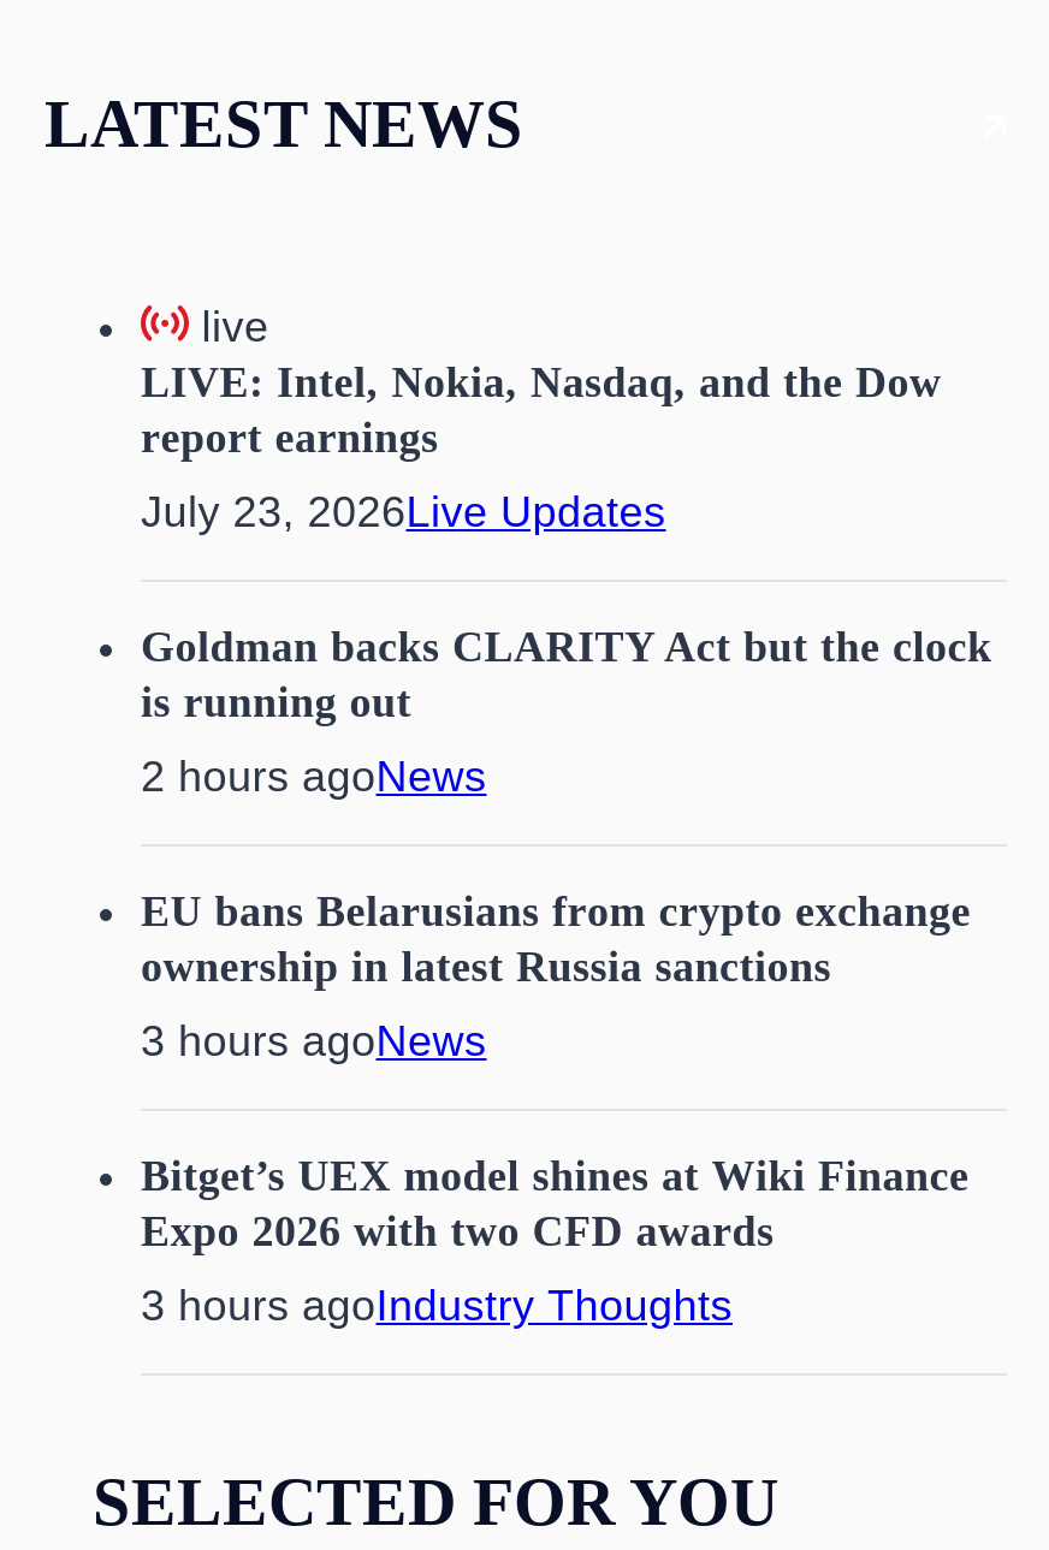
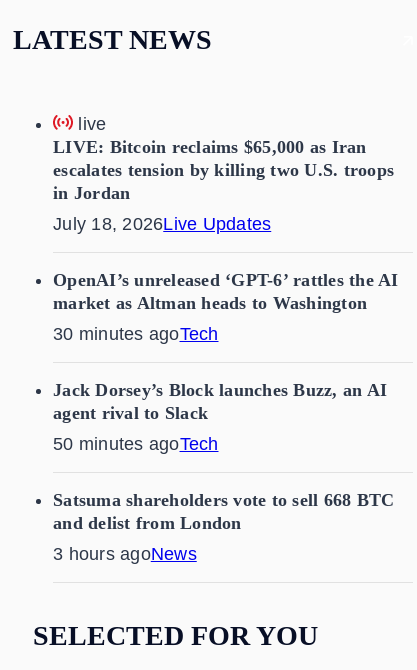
[141,358,992,991] LIVE: Intel, Nokia, Nasdaq, and the Dow | report earnings | July 23, 2026Live Updates | Goldman backs CLARITY Act but the clock | is running out | 2 hours agoNews | EU bans Belarusians from crypto exchange | ownership in latest Russia sanctions -> [53,137,398,533] LIVE: Bitcoin reclaims $65,000 as Iran | escalates tension by killing two U.S. troops | in Jordan | July 18, 2026Live Updates | OpenAI’s unreleased ‘GPT-6’ rattles the AI | market as Altman heads to Washington | 30 minutes agoTech | Jack Dorsey’s Block launches Buzz, an AI | agent rival to Slack | 50 minutes agoTech | Satsuma shareholders vote to sell 668 BTC | and delist from London
moved [141,1017,487,1065] -> [53,544,197,564]: 3 hours agoNews
[141,1152,969,1330] Bitget’s UEX model shines at Wiki Finance | Expo 2026 with two CFD awards | 3 hours agoIndustry Thoughts -> none

